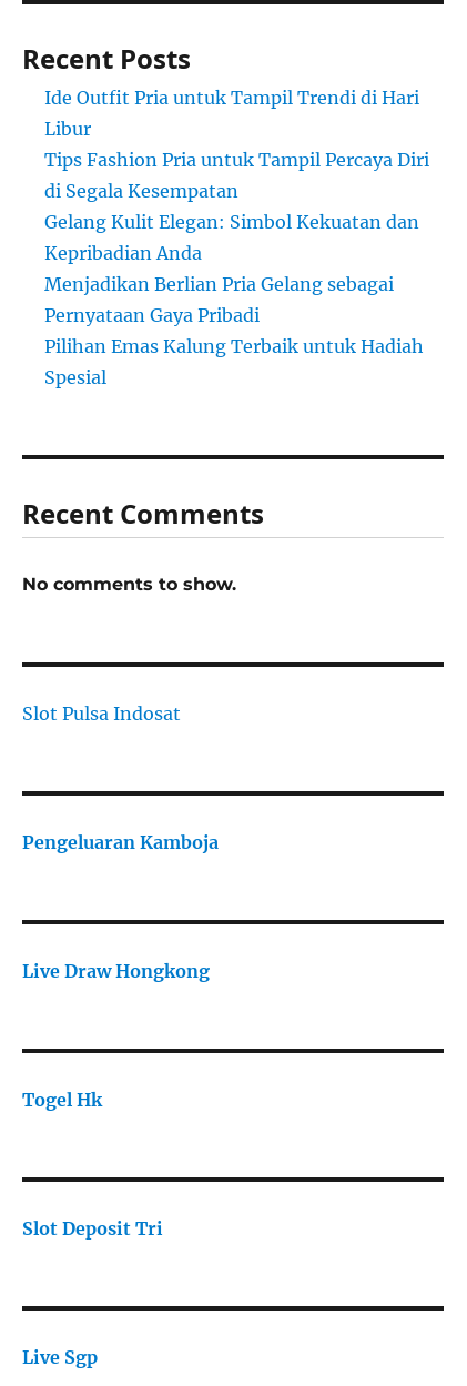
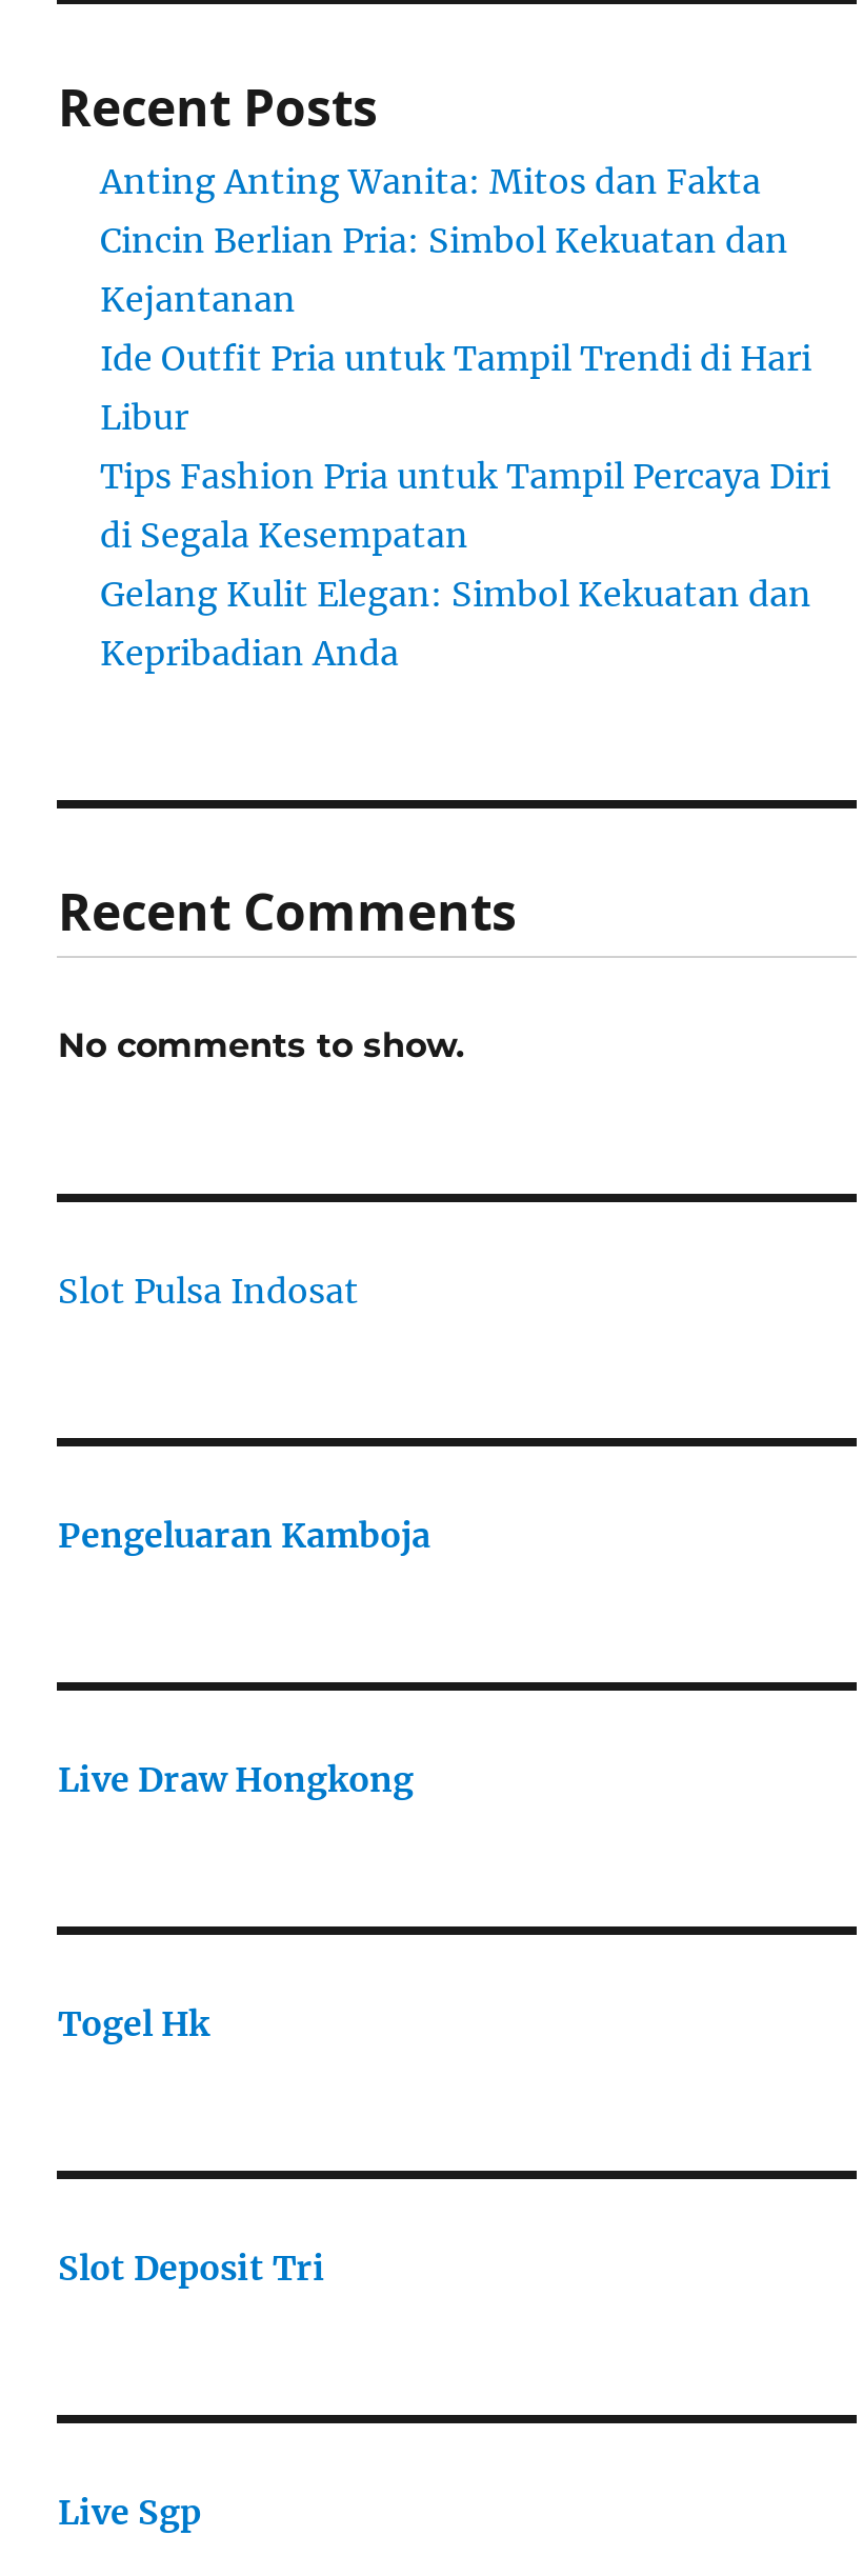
none -> [100,160,788,320] Anting Anting Wanita: Mitos dan Fakta | Cincin Berlian Pria: Simbol Kekuatan dan | Kejantanan
moved [45,87,430,264] -> [100,337,830,674]: Ide Outfit Pria untuk Tampil Trendi di Hari | Libur | Tips Fashion Pria untuk Tampil Percaya Diri | di Segala Kesempatan | Gelang Kulit Elegan: Simbol Kekuatan dan | Kepribadian Anda
[45,273,424,389] Menjadikan Berlian Pria Gelang sebagai | Pernyataan Gaya Pribadi | Pilihan Emas Kalung Terbaik untuk Hadiah | Spesial -> none

